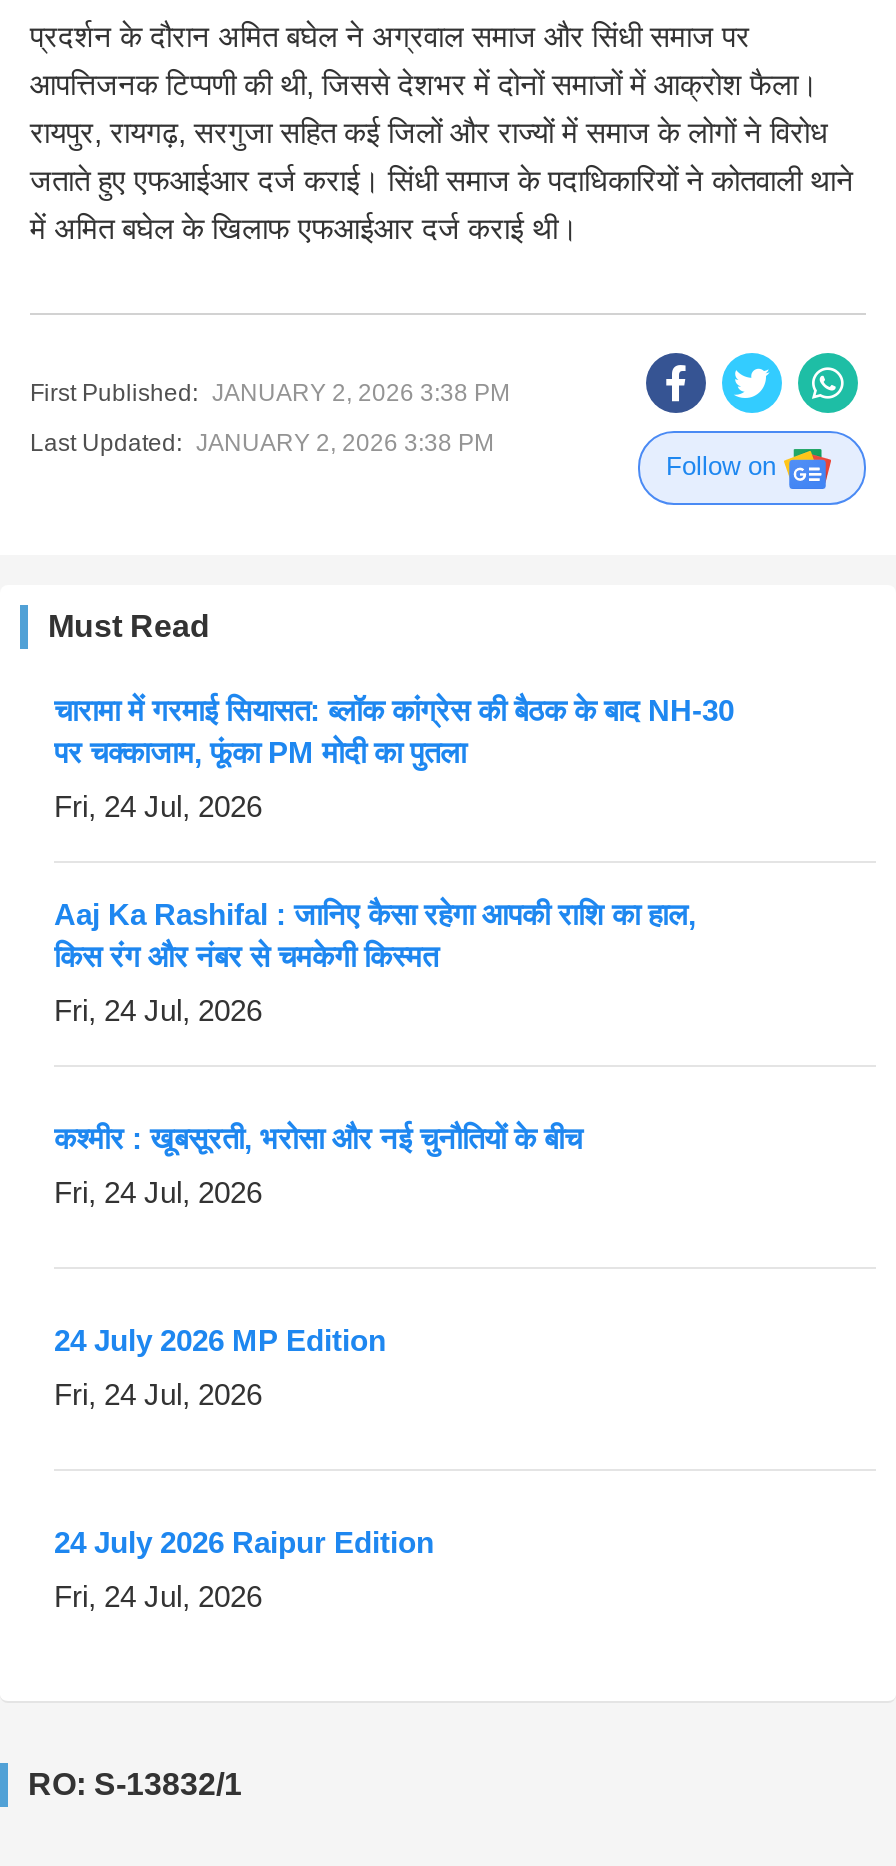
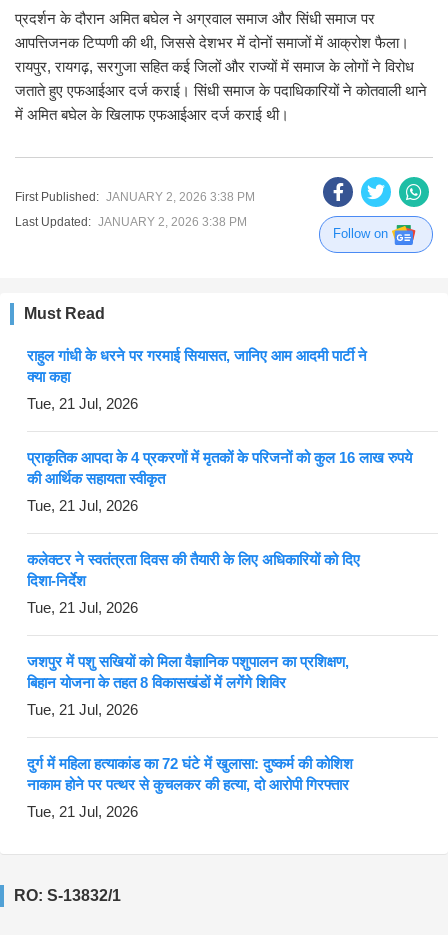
[54,692,734,768] चारामा में गरमाई सियासत: ब्लॉक कांग्रेस की बैठक के बाद NH-30 | पर चक्काजाम, फूंका PM मोदी का पुतला -> [27,347,367,385] राहुल गांधी के धरने पर गरमाई सियासत, जानिए आम आदमी पार्टी ने | क्या कहा
[54,788,262,822] Fri, 24 Jul, 2026 -> [27,395,138,412] Tue, 21 Jul, 2026
[54,896,696,972] Aaj Ka Rashifal : जानिए कैसा रहेगा आपकी राशि का हाल, | किस रंग और नंबर से चमकेगी किस्मत -> [27,449,412,487] प्राकृतिक आपदा के 4 प्रकरणों में मृतकों के परिजनों को कुल 16 लाख रुपये | की आर्थिक सहायता स्वीकृत
[54,992,262,1026] Fri, 24 Jul, 2026 -> [27,497,138,514] Tue, 21 Jul, 2026
[54,1120,582,1154] कश्मीर : खूबसूरती, भरोसा और नई चुनौतियों के बीच -> [27,551,360,589] कलेक्टर ने स्वतंत्रता दिवस की तैयारी के लिए अधिकारियों को दिए | दिशा-निर्देश
[54,1174,262,1208] Fri, 24 Jul, 2026 -> [27,599,138,616] Tue, 21 Jul, 2026
[54,1322,386,1356] 24 July 2026 MP Edition -> [27,653,349,691] जशपुर में पशु सखियों को मिला वैज्ञानिक पशुपालन का प्रशिक्षण, | बिहान योजना के तहत 8 विकासखंडों में लगेंगे शिविर
[54,1376,262,1410] Fri, 24 Jul, 2026 -> [27,701,138,718] Tue, 21 Jul, 2026
[54,1524,434,1558] 24 July 2026 Raipur Edition -> [27,755,353,793] दुर्ग में महिला हत्याकांड का 72 घंटे में खुलासा: दुष्कर्म की कोशिश | नाकाम होने पर पत्थर से कुचलकर की हत्या, दो आरोपी गिरफ्तार
[54,1578,262,1612] Fri, 24 Jul, 2026 -> [27,803,138,820] Tue, 21 Jul, 2026

